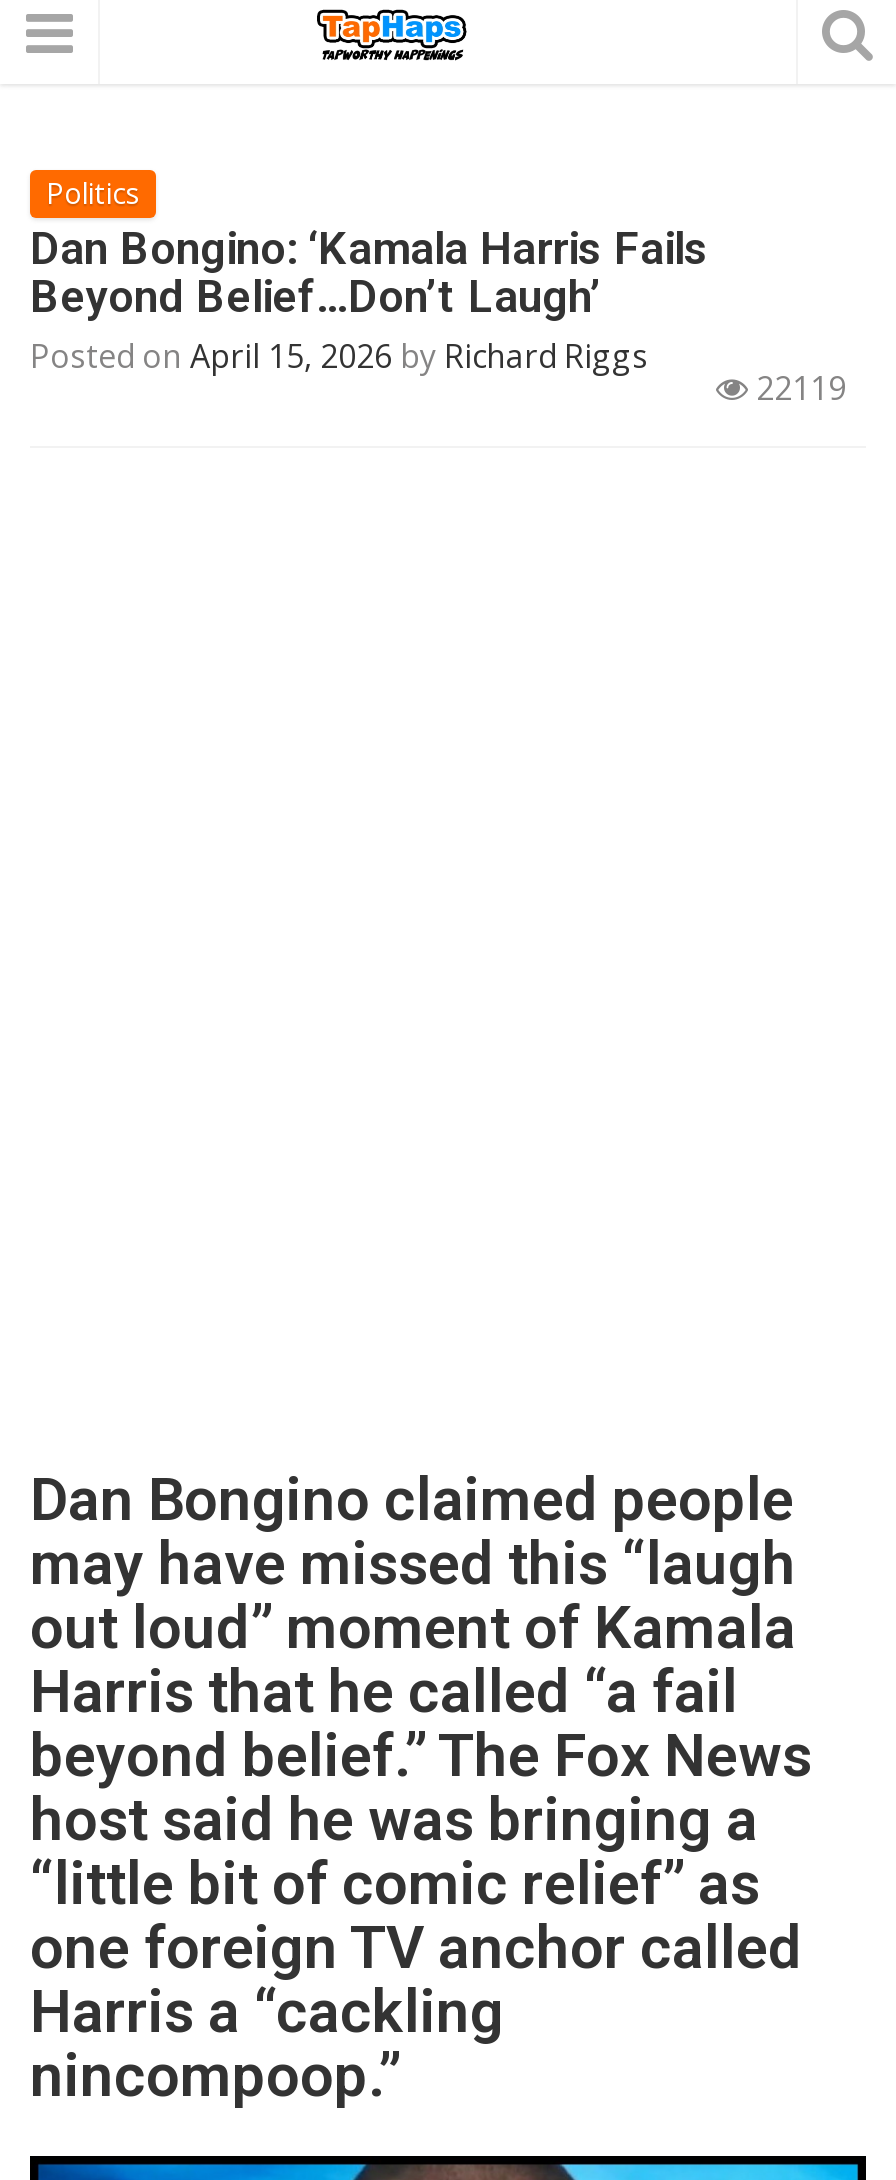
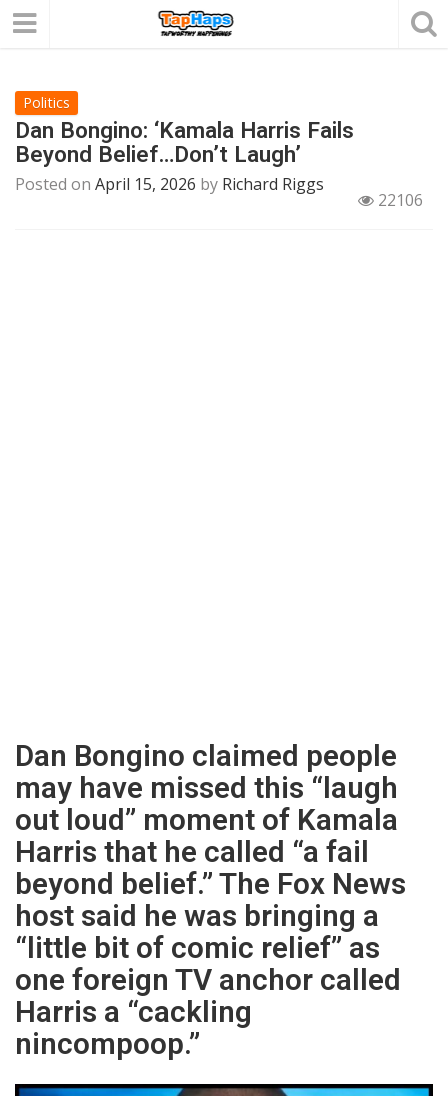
[748,366,846,410] 22119 -> [374,189,423,211] 22106

